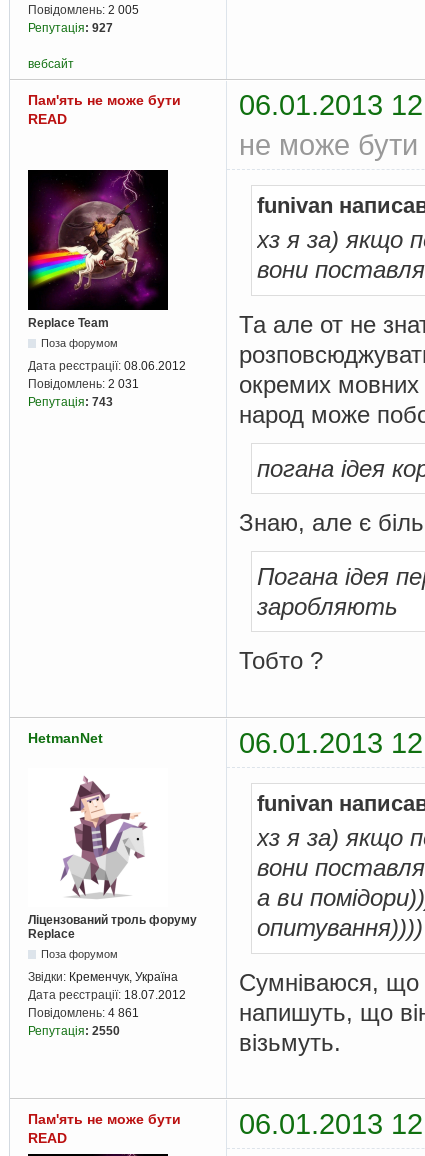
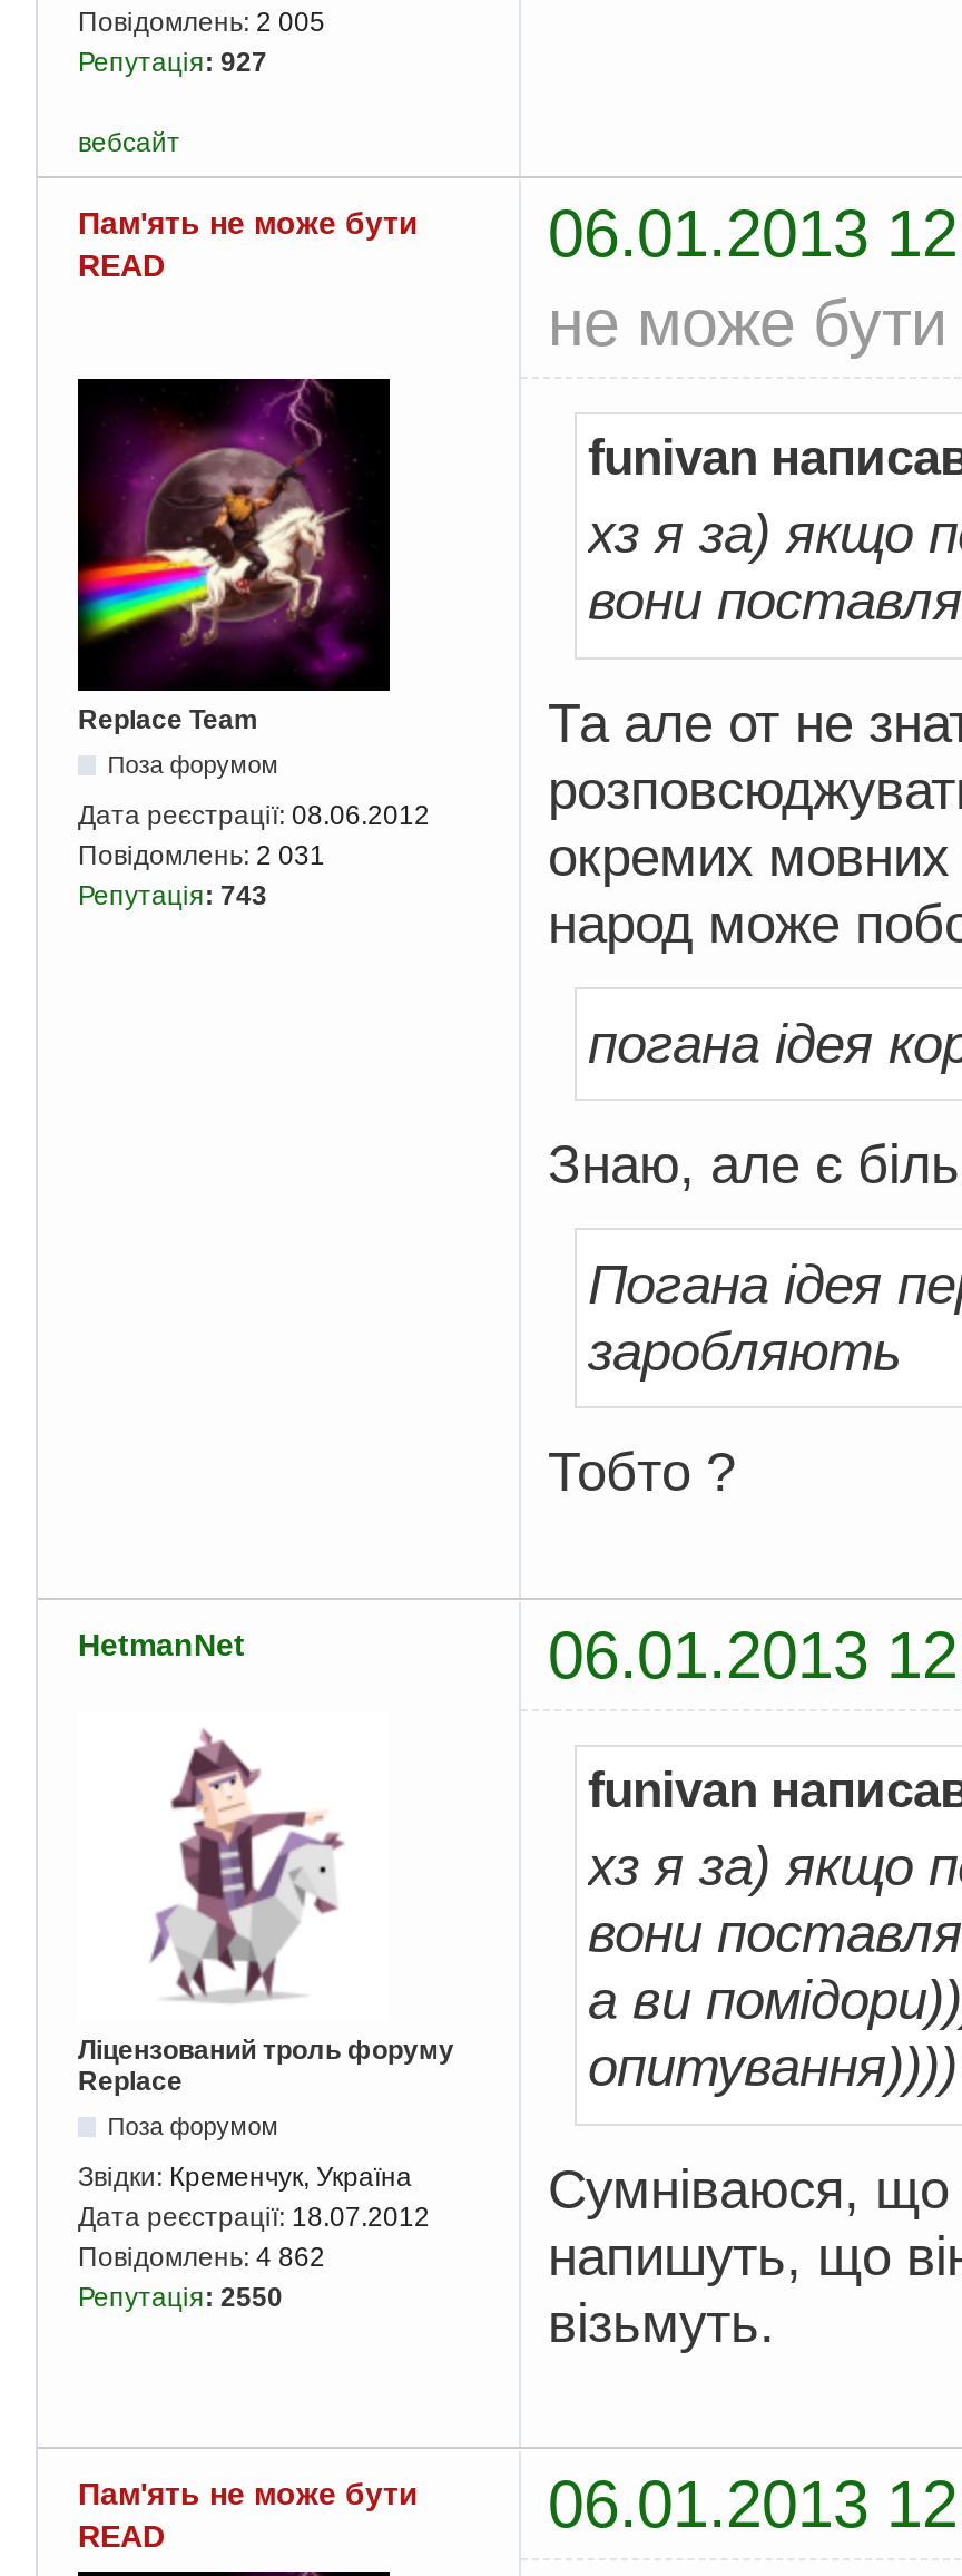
[28,1006,139,1020] Повідомлень: 4 861 -> [78,2242,325,2273] Повідомлень: 4 862

